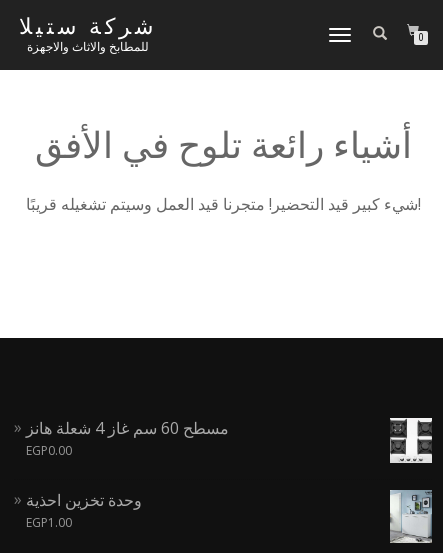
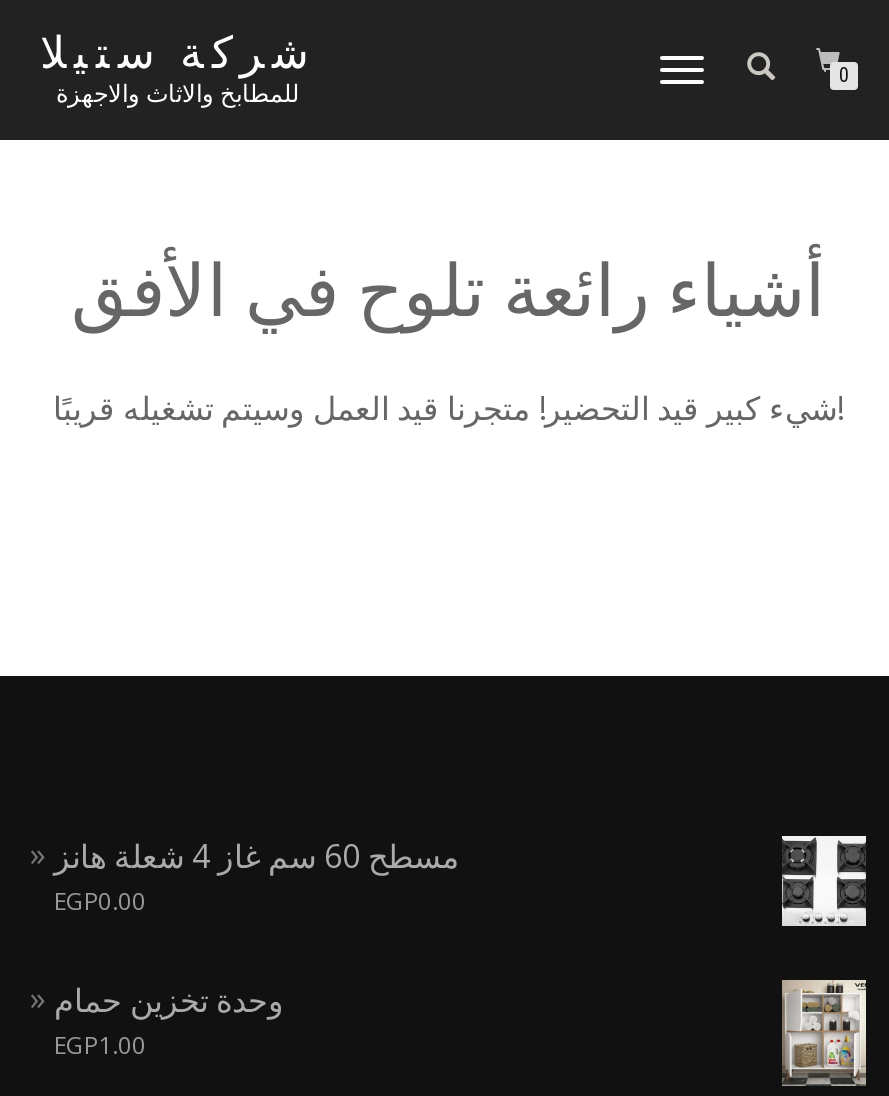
[26,489,142,511] وحدة تخزين احذية -> [54,979,284,1023] وحدة تخزين حمام
[389,489,433,543] [image] -> [780,978,868,1084] [image]

